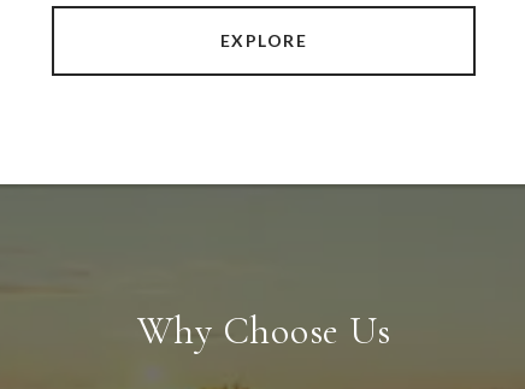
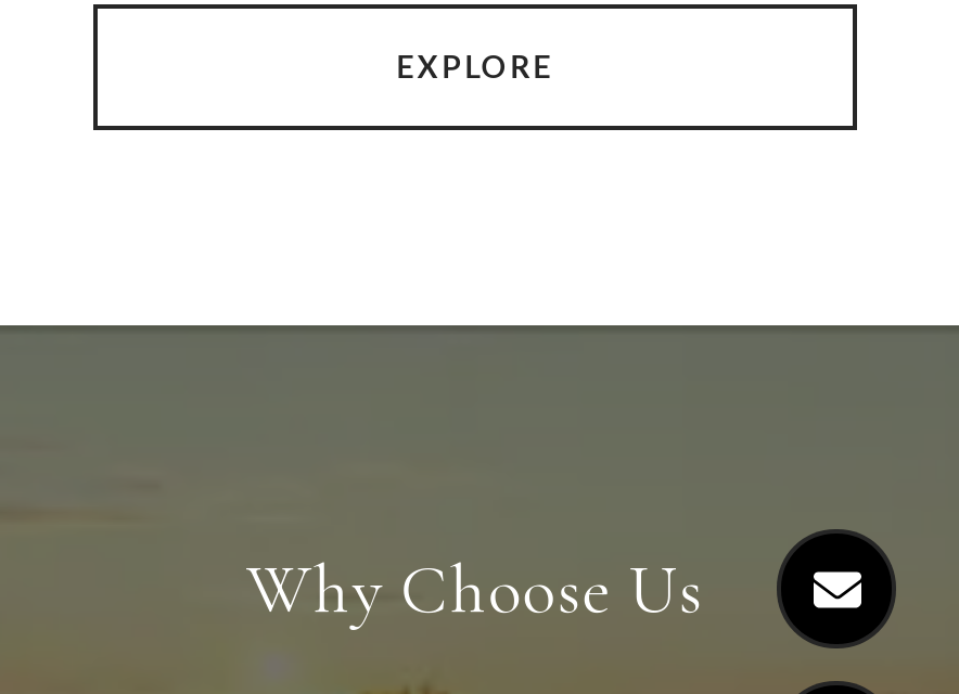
none -> [777,529,896,648] [image]

